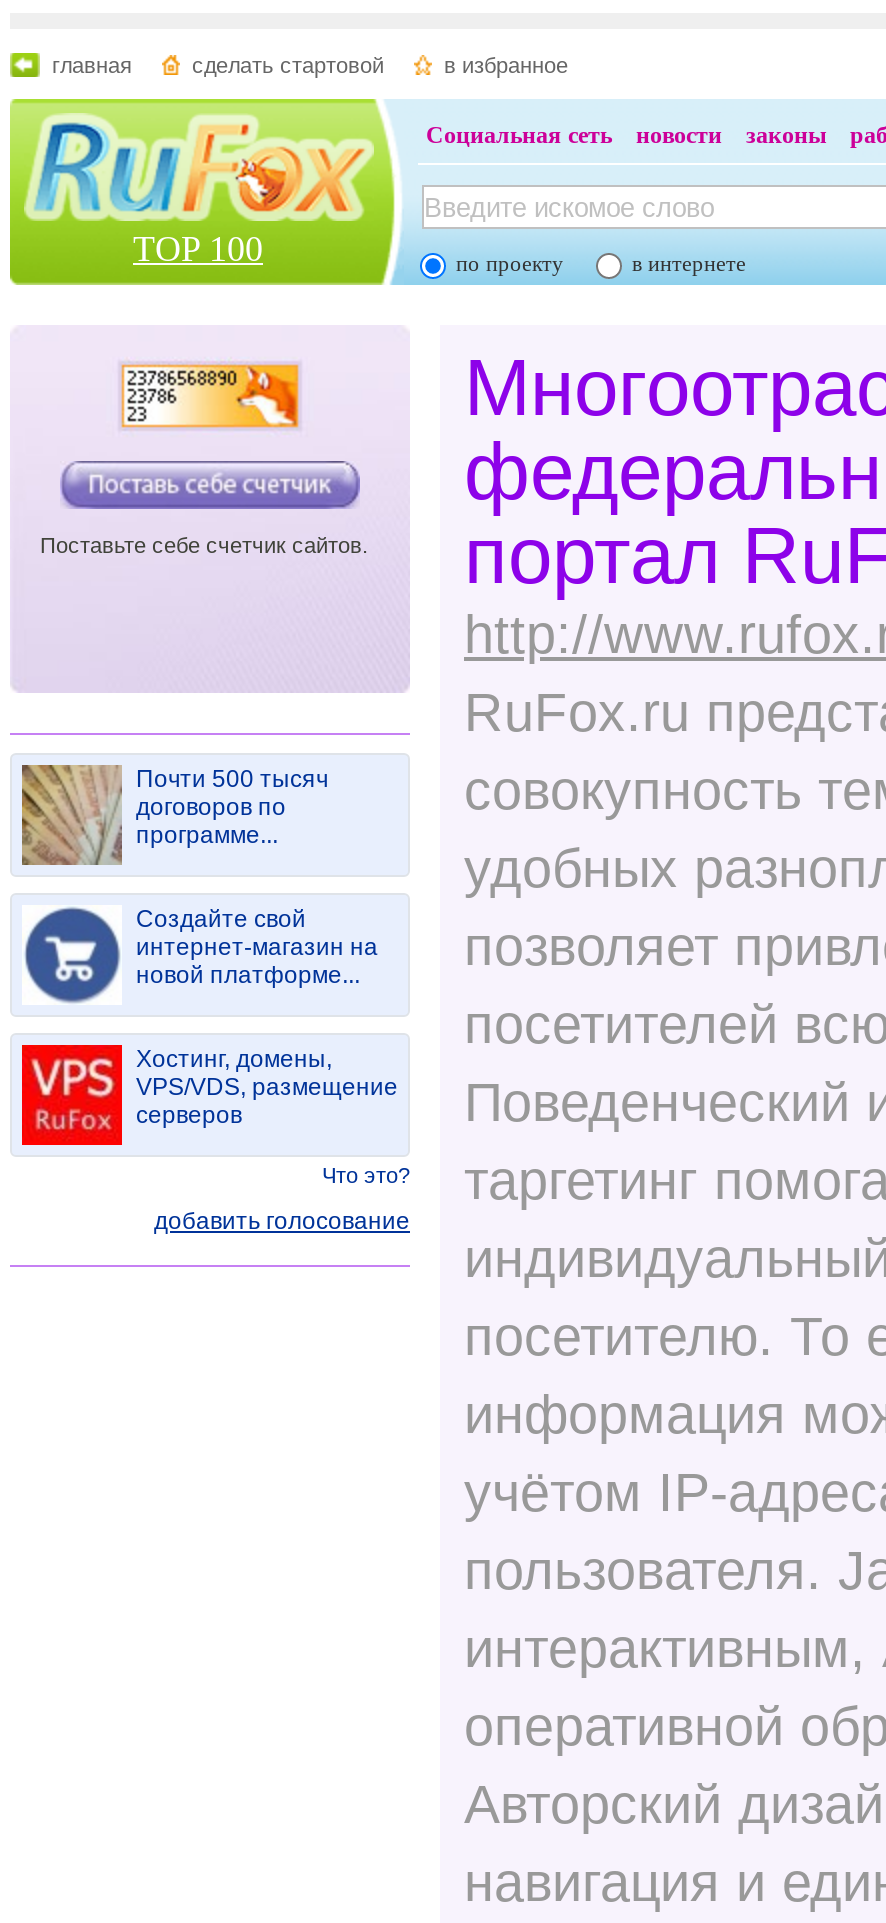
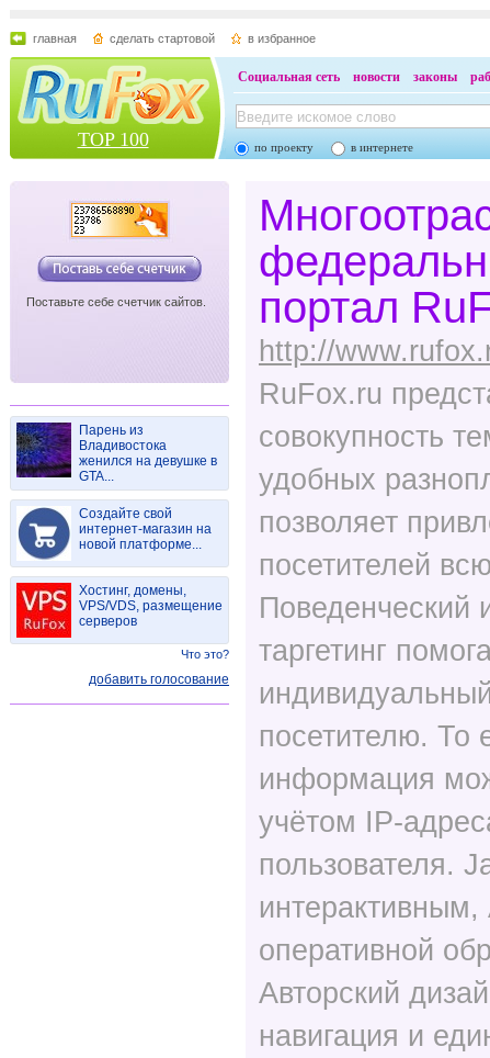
[20,763,328,867] [image] | Почти 500 тысяч | договоров по | программе... -> [15,421,217,484] [image] | Парень из | Владивостока | женился на девушке в | GTA...

